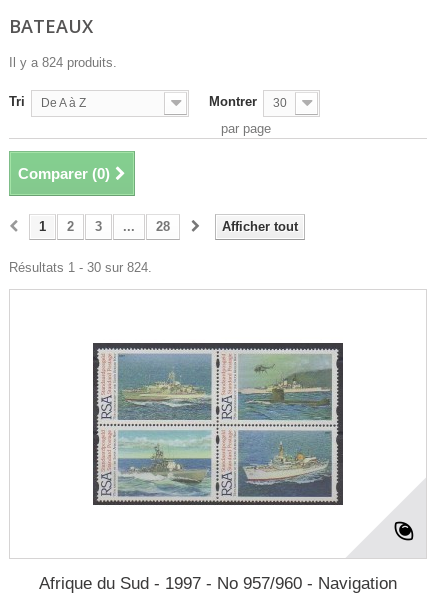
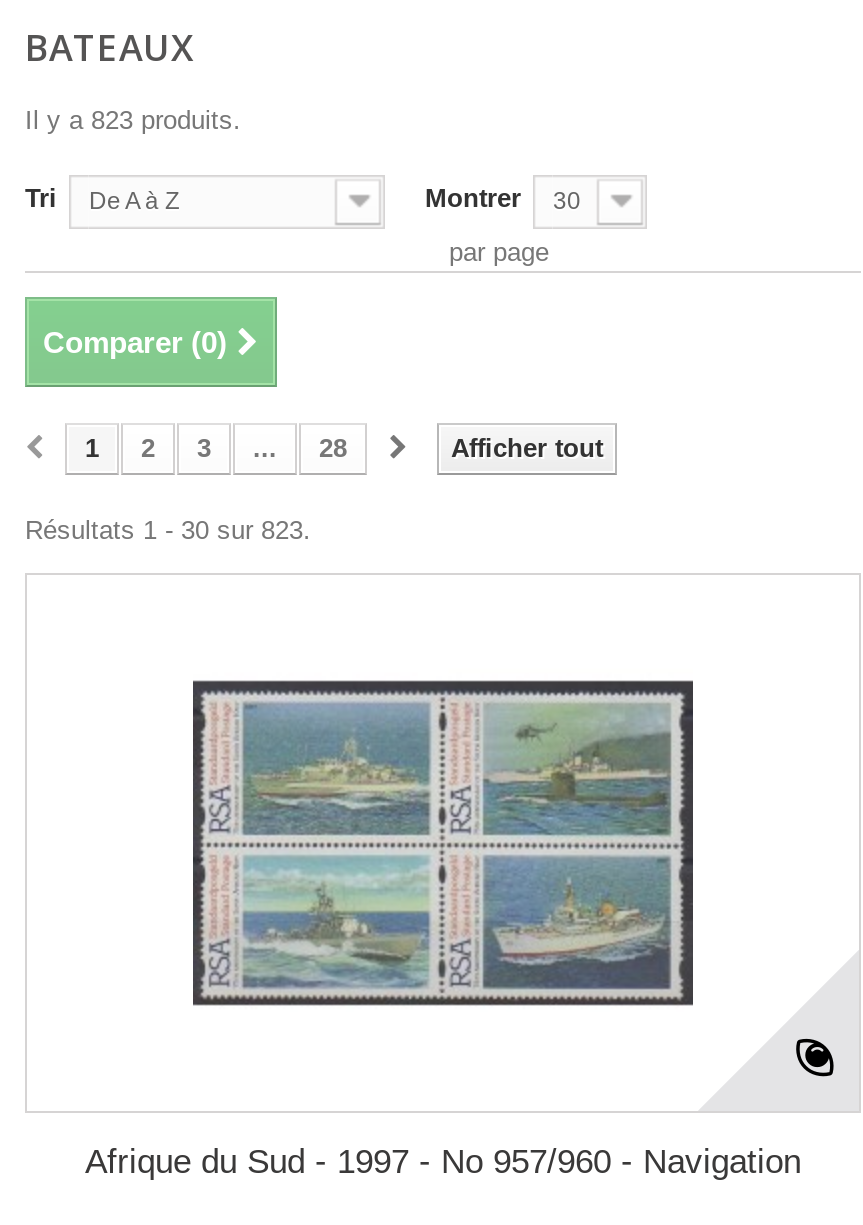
[9,55,117,70] Il y a 824 produits. -> [25,105,241,135] Il y a 823 produits.
[9,260,152,275] Résultats 1 - 30 sur 824. -> [25,515,311,545] Résultats 1 - 30 sur 823.

